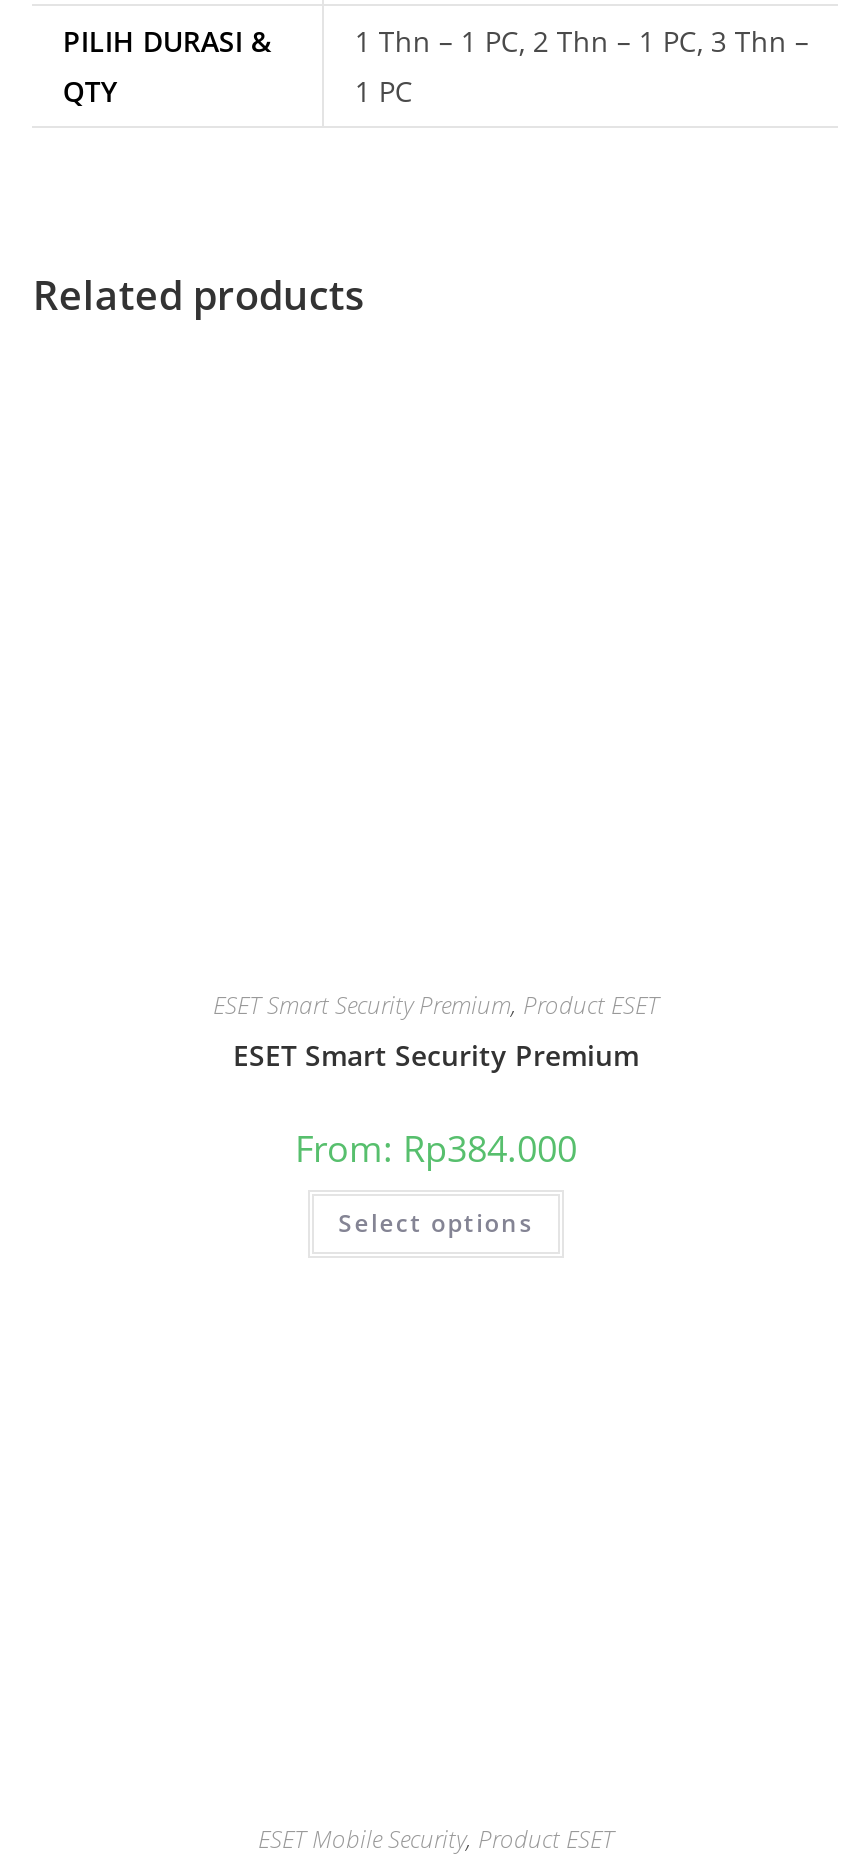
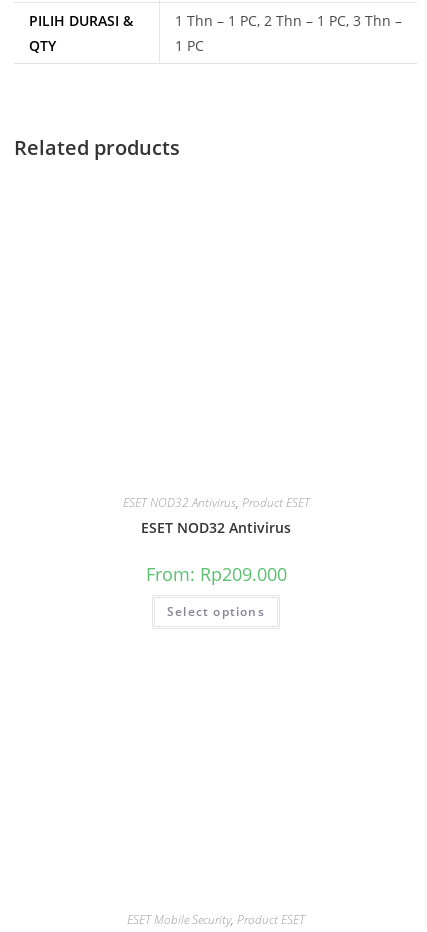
[213,988,659,1074] ESET Smart Security Premium, Product ESET | ESET Smart Security Premium -> [122,494,309,537] ESET NOD32 Antivirus, Product ESET | ESET NOD32 Antivirus
[295,1124,577,1172] From: Rp384.000 -> [145,562,286,586] From: Rp209.000

